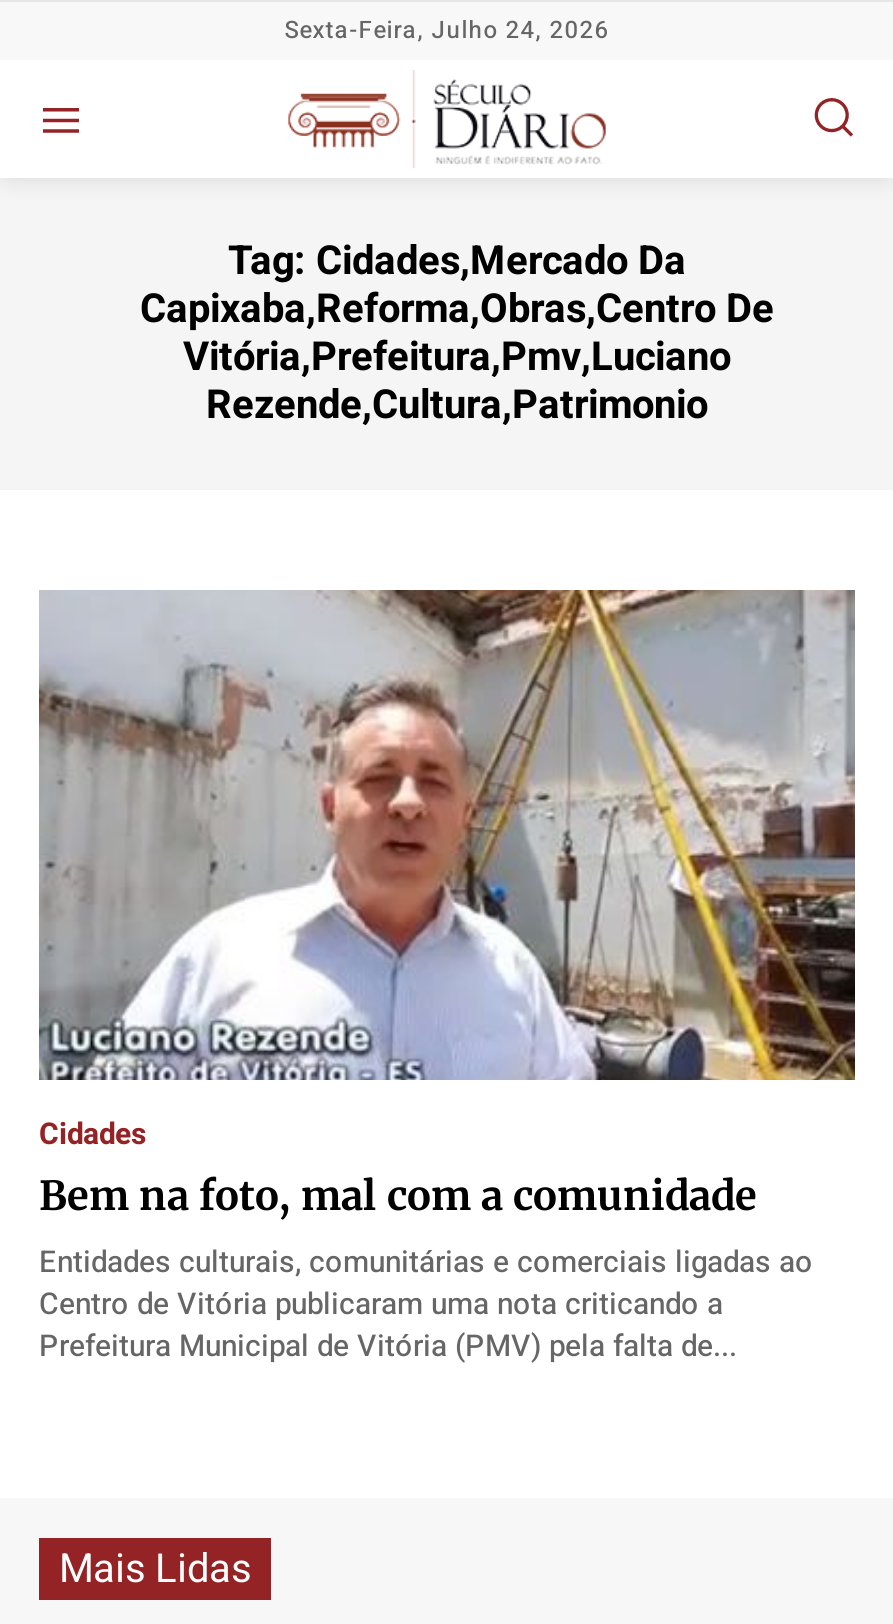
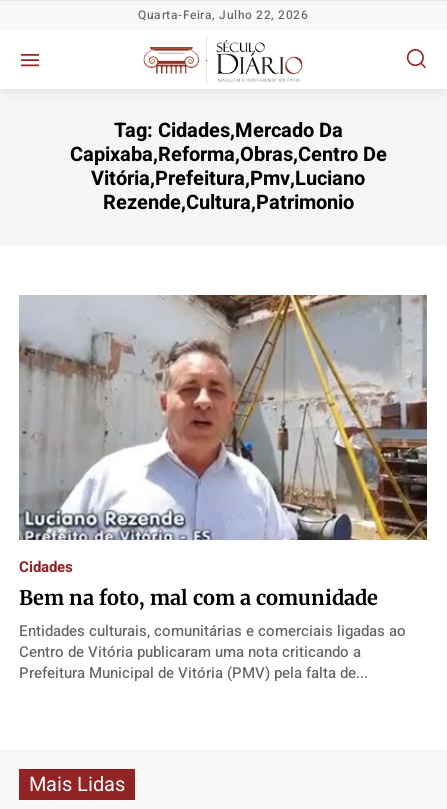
[285,12,609,48] Sexta-Feira, Julho 24, 2026 -> [138,6,308,24] Quarta-Feira, Julho 22, 2026

